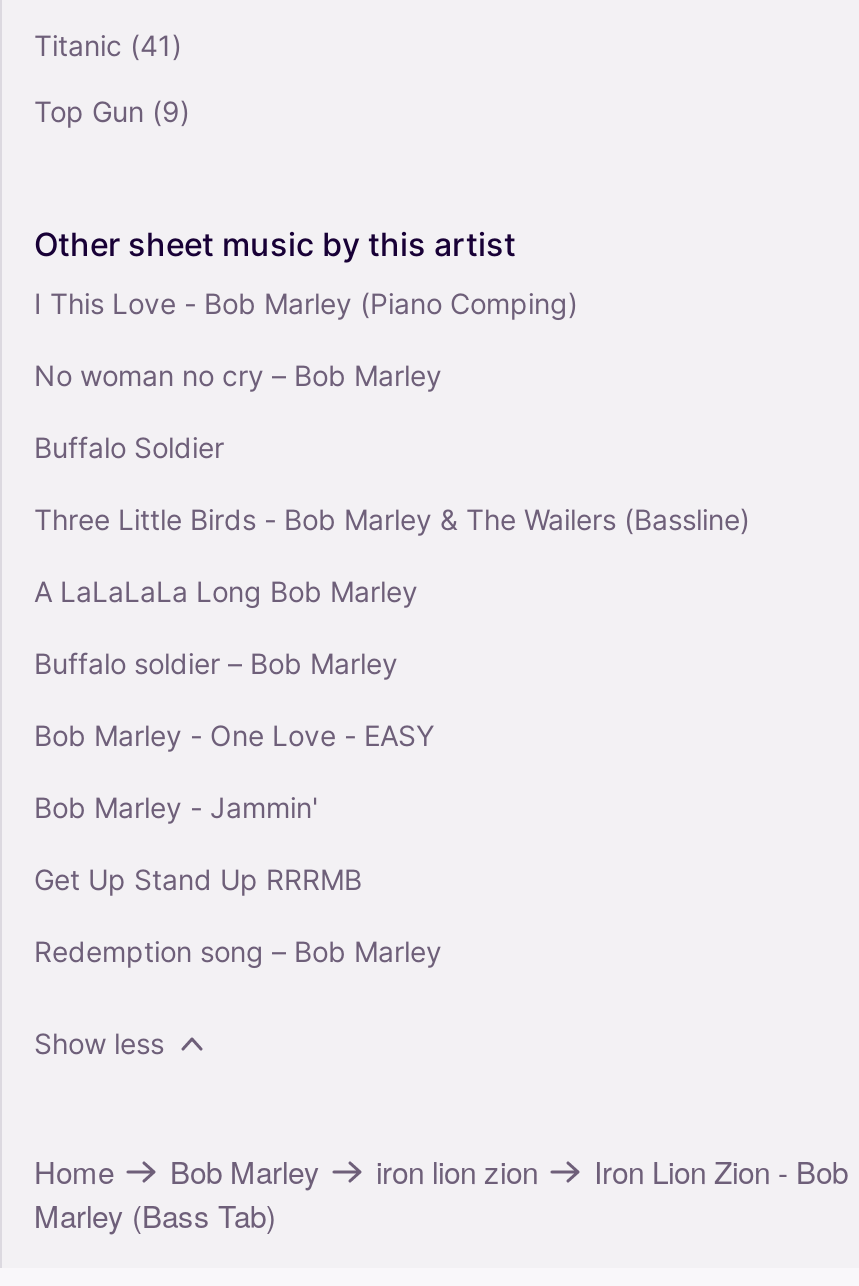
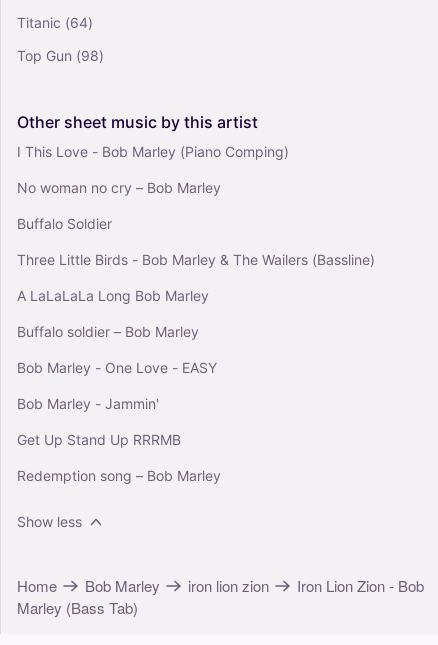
[34,29,182,63] Titanic (41) -> [17,14,93,31] Titanic (64)
[34,95,190,129] Top Gun (9) -> [17,47,104,64] Top Gun (98)

